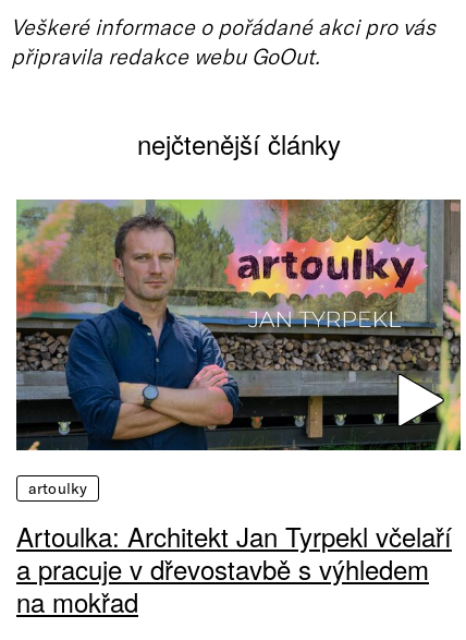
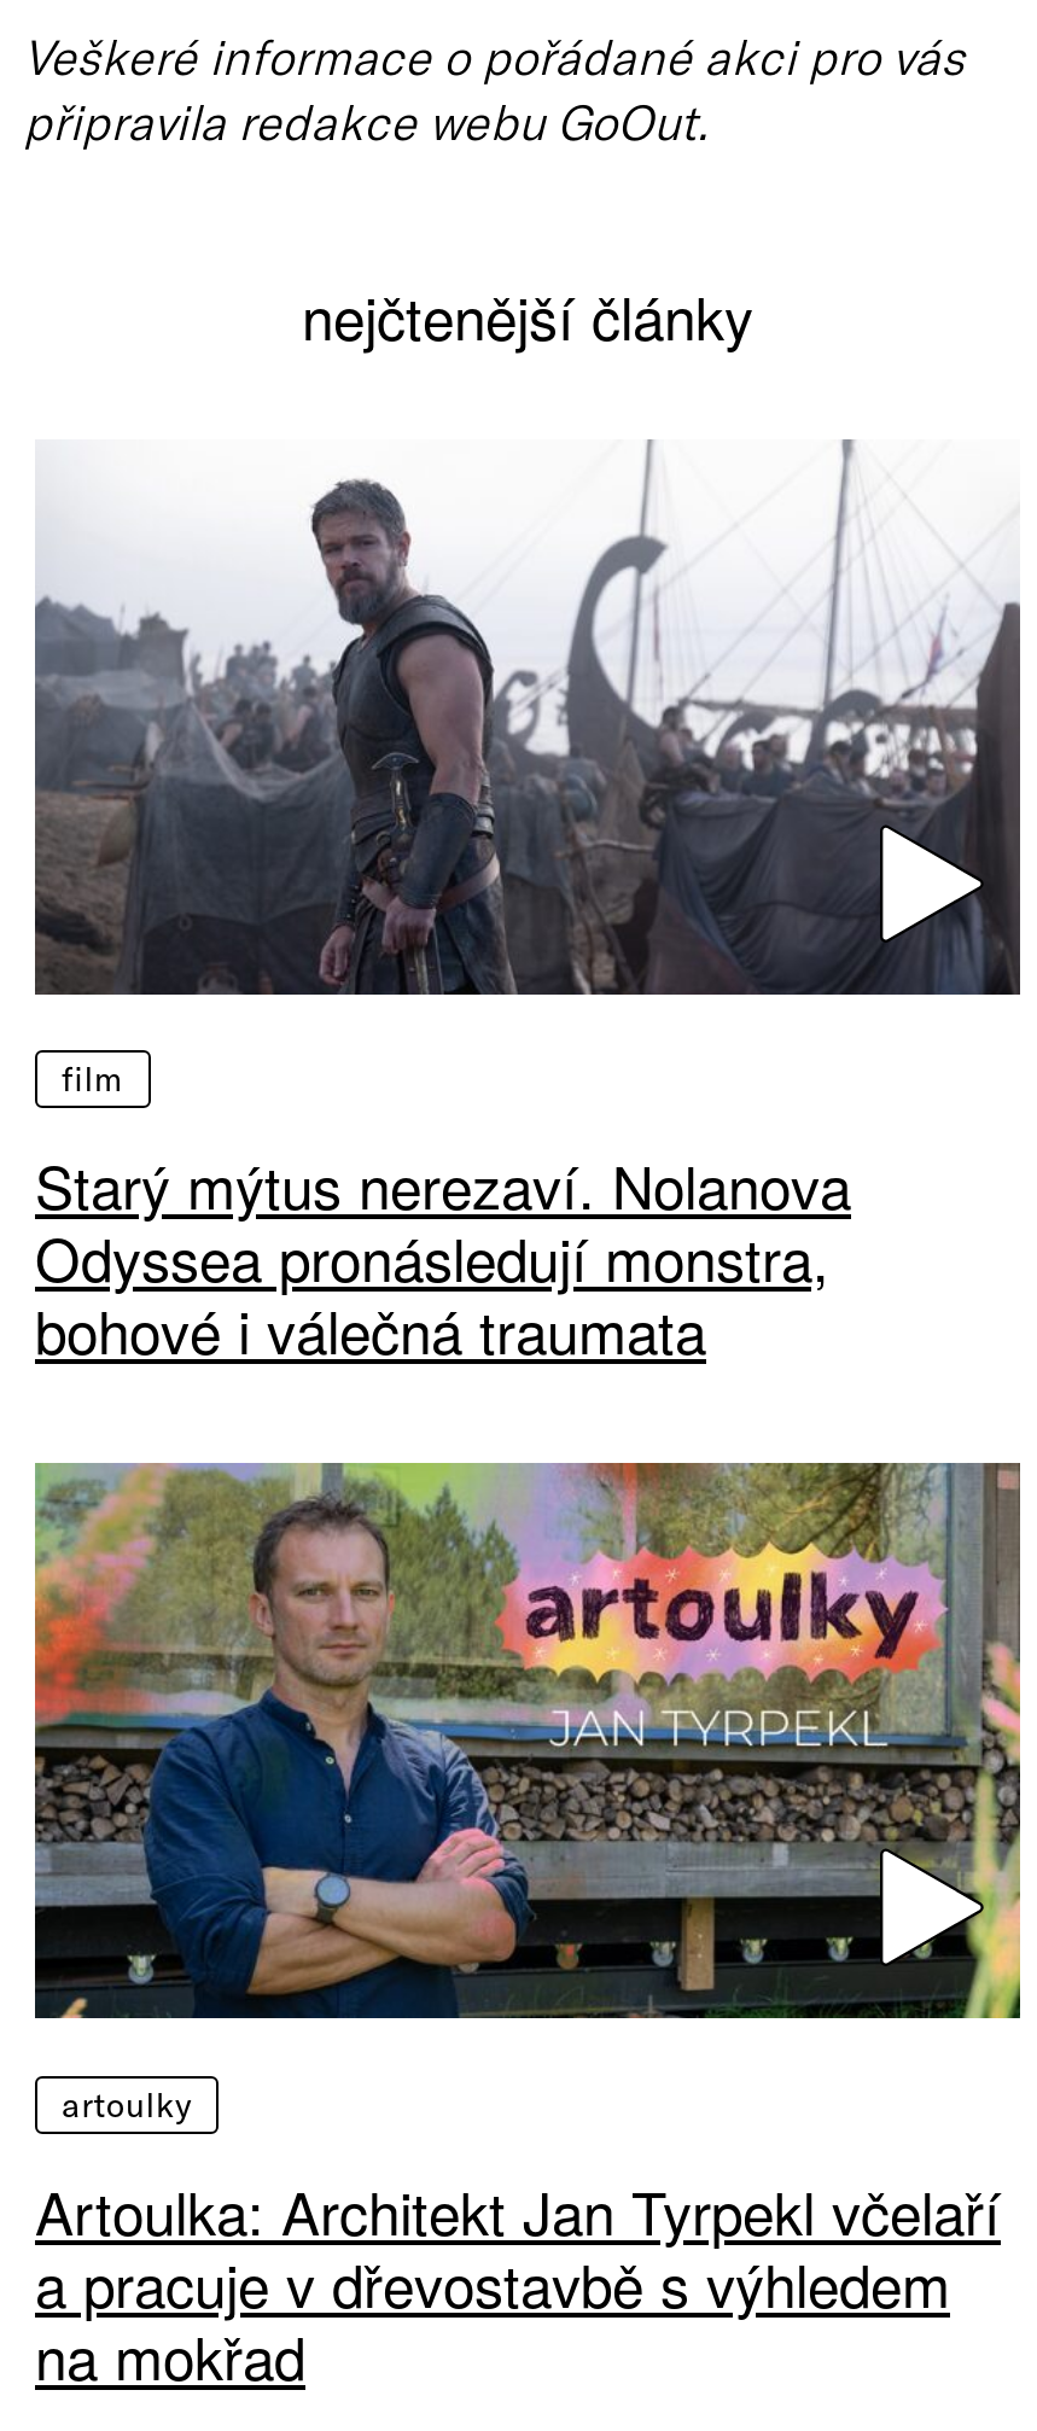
none -> [33,439,1023,1372] [image] | film | Starý mýtus nerezaví. Nolanova | Odyssea pronásledují monstra, | bohové i válečná traumata

